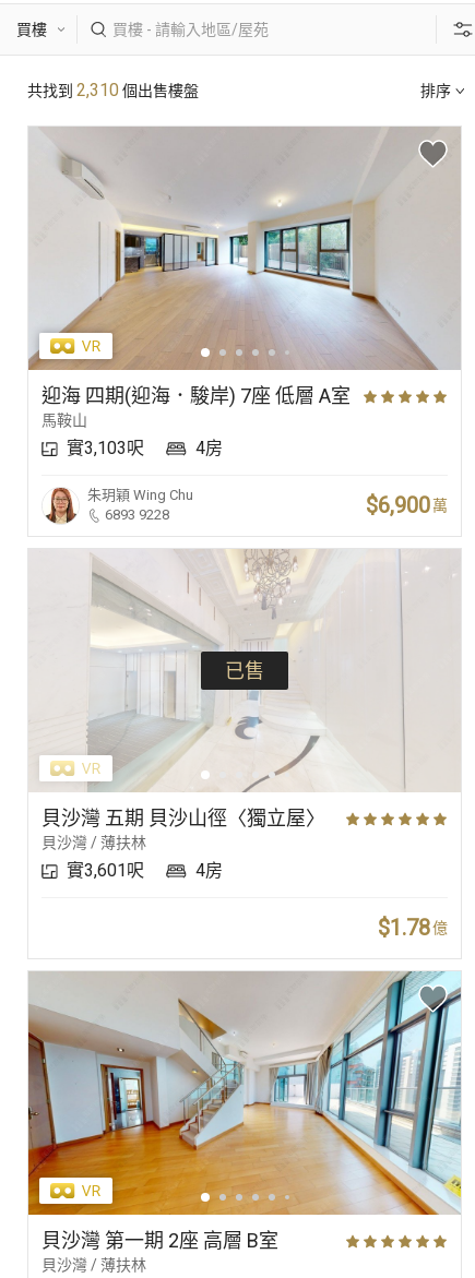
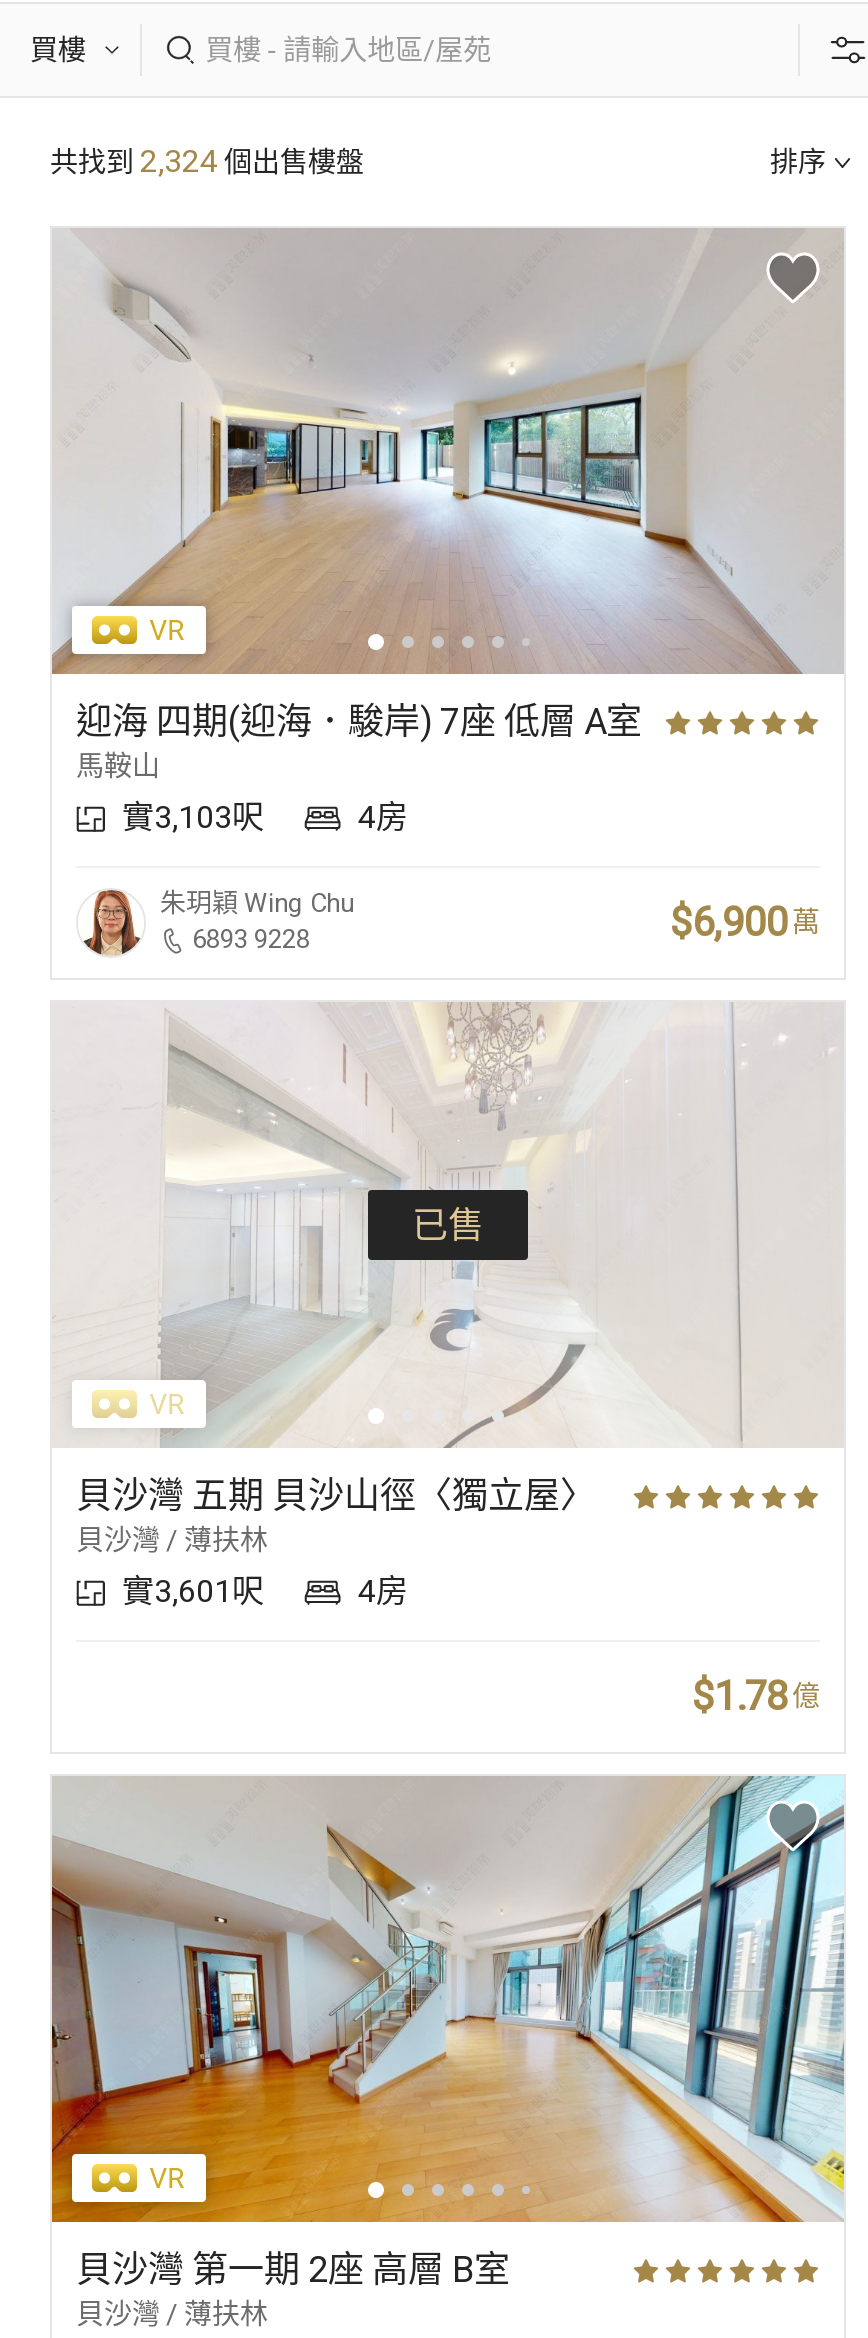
[27,80,199,100] 共找到2,310個出售樓盤 -> [50,142,364,180] 共找到2,324個出售樓盤

